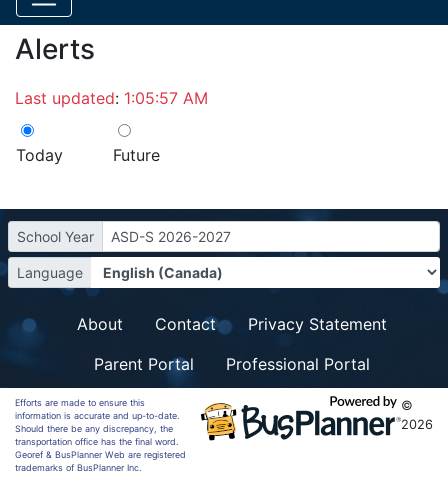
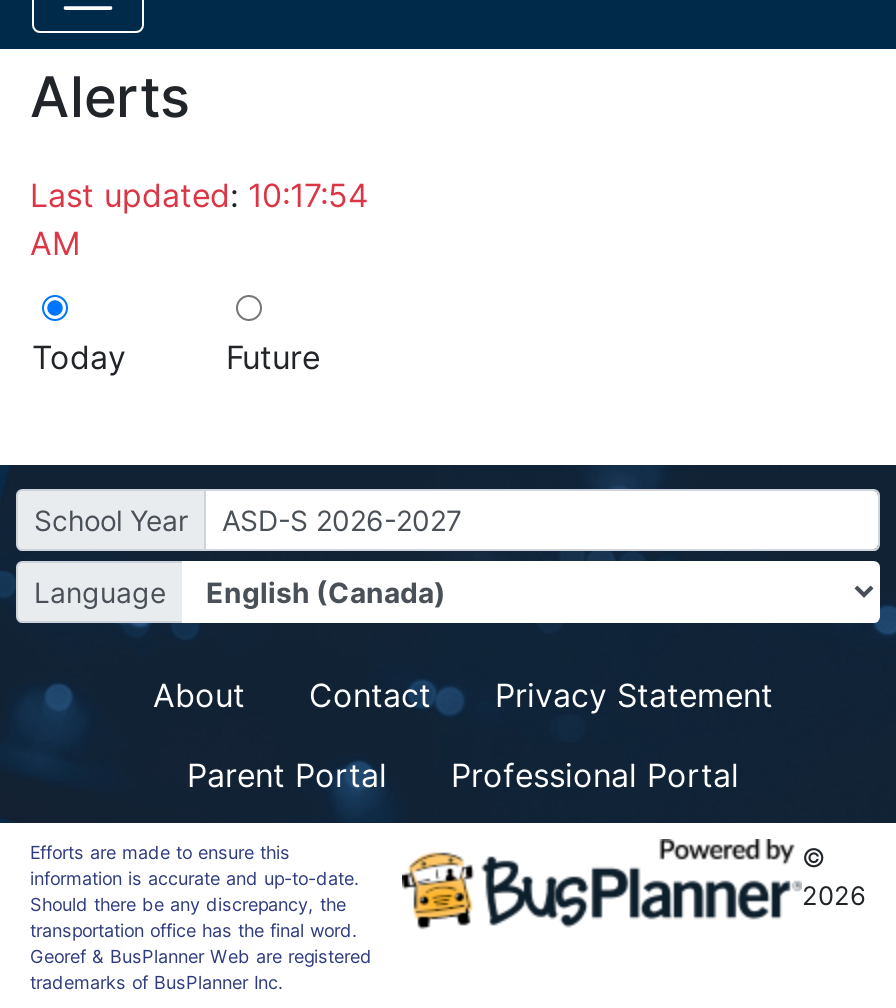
[15,88,208,108] Last updated: 1:05:57 AM -> [30,175,368,263] Last updated: 10:17:54 | AM

